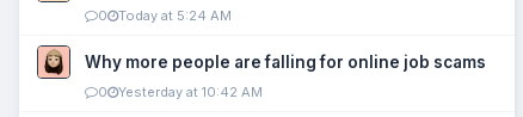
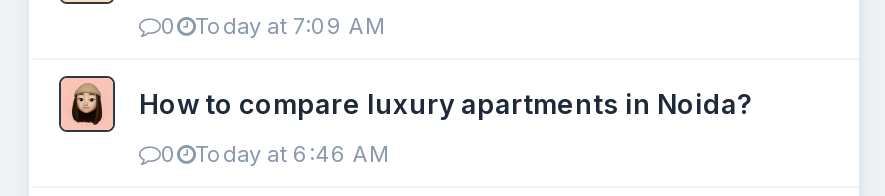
[98,7,232,24] 0 Today at 5:24 AM -> [161,12,385,40] 0 Today at 7:09 AM
[85,53,486,72] Why more people are falling for online job scams -> [139,88,751,120] How to compare luxury apartments in Noida?
[118,84,263,100] Yesterday at 10:42 AM -> [195,140,389,168] Today at 6:46 AM

